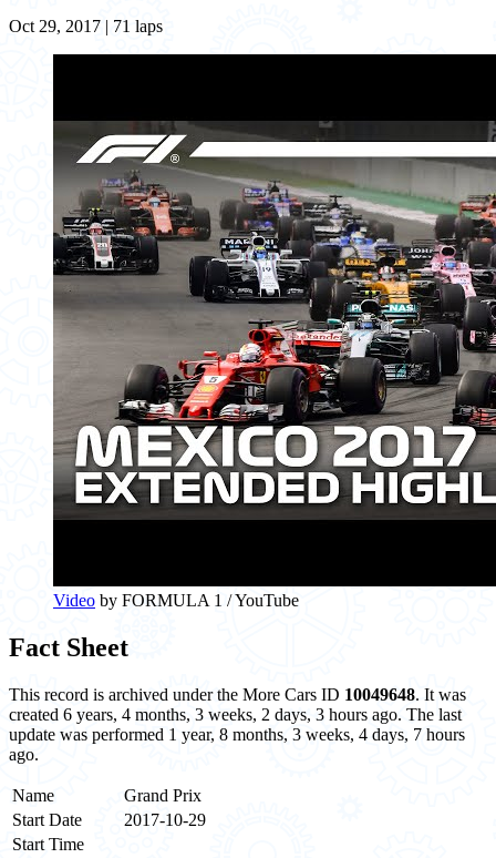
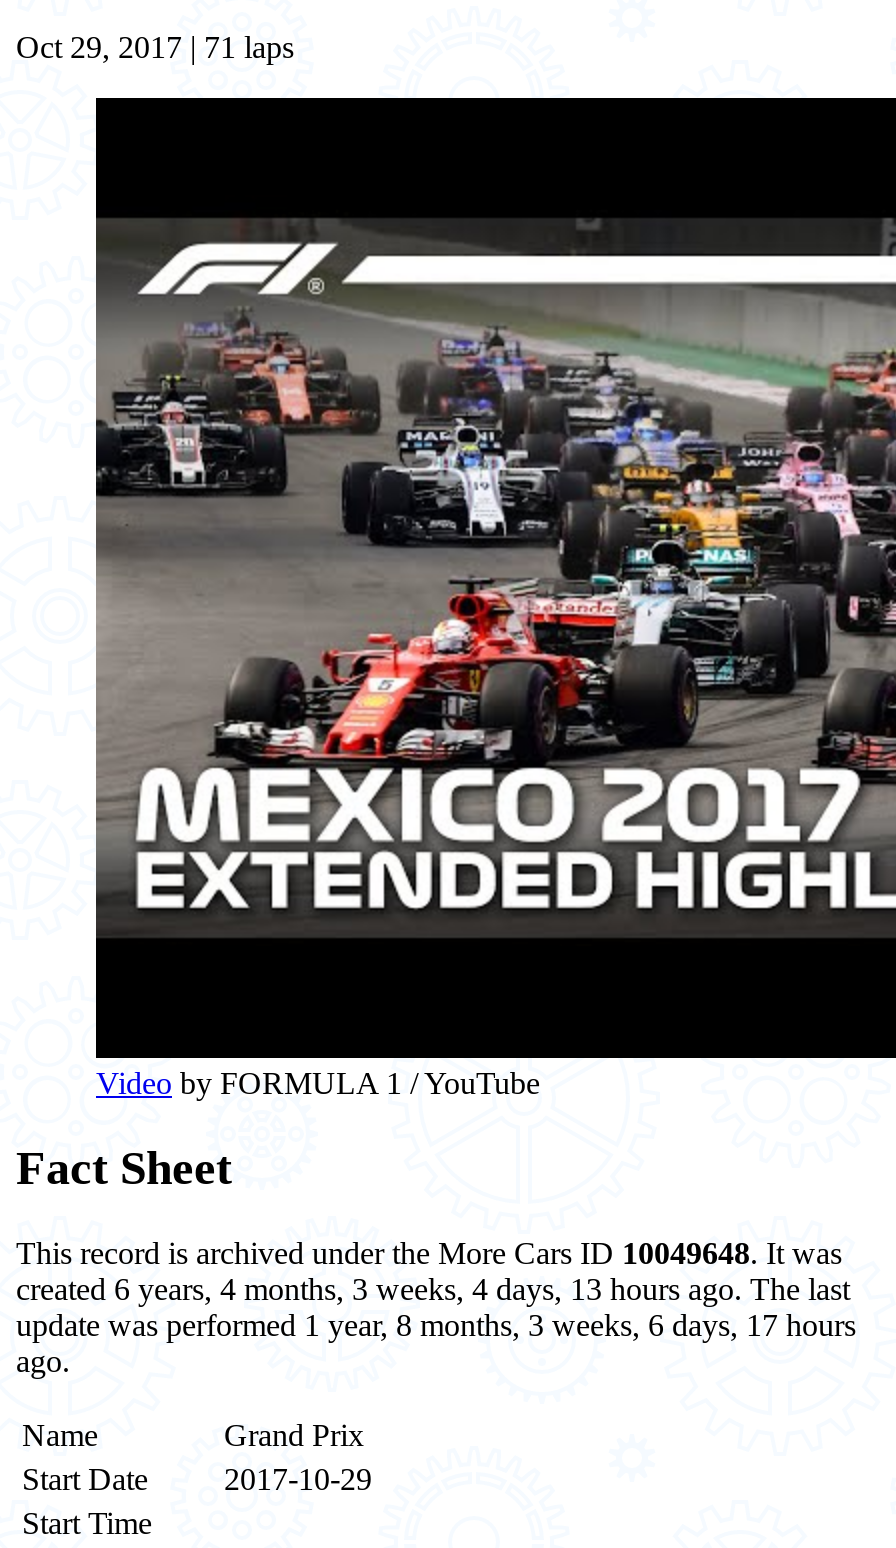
[9,705,462,724] created 6 years, 4 months, 3 weeks, 2 days, 3 hours ago. The last -> [16,1271,850,1305] created 6 years, 4 months, 3 weeks, 4 days, 13 hours ago. The last
[9,725,465,743] update was performed 1 year, 8 months, 3 weeks, 4 days, 7 hours -> [16,1307,856,1341] update was performed 1 year, 8 months, 3 weeks, 6 days, 17 hours

